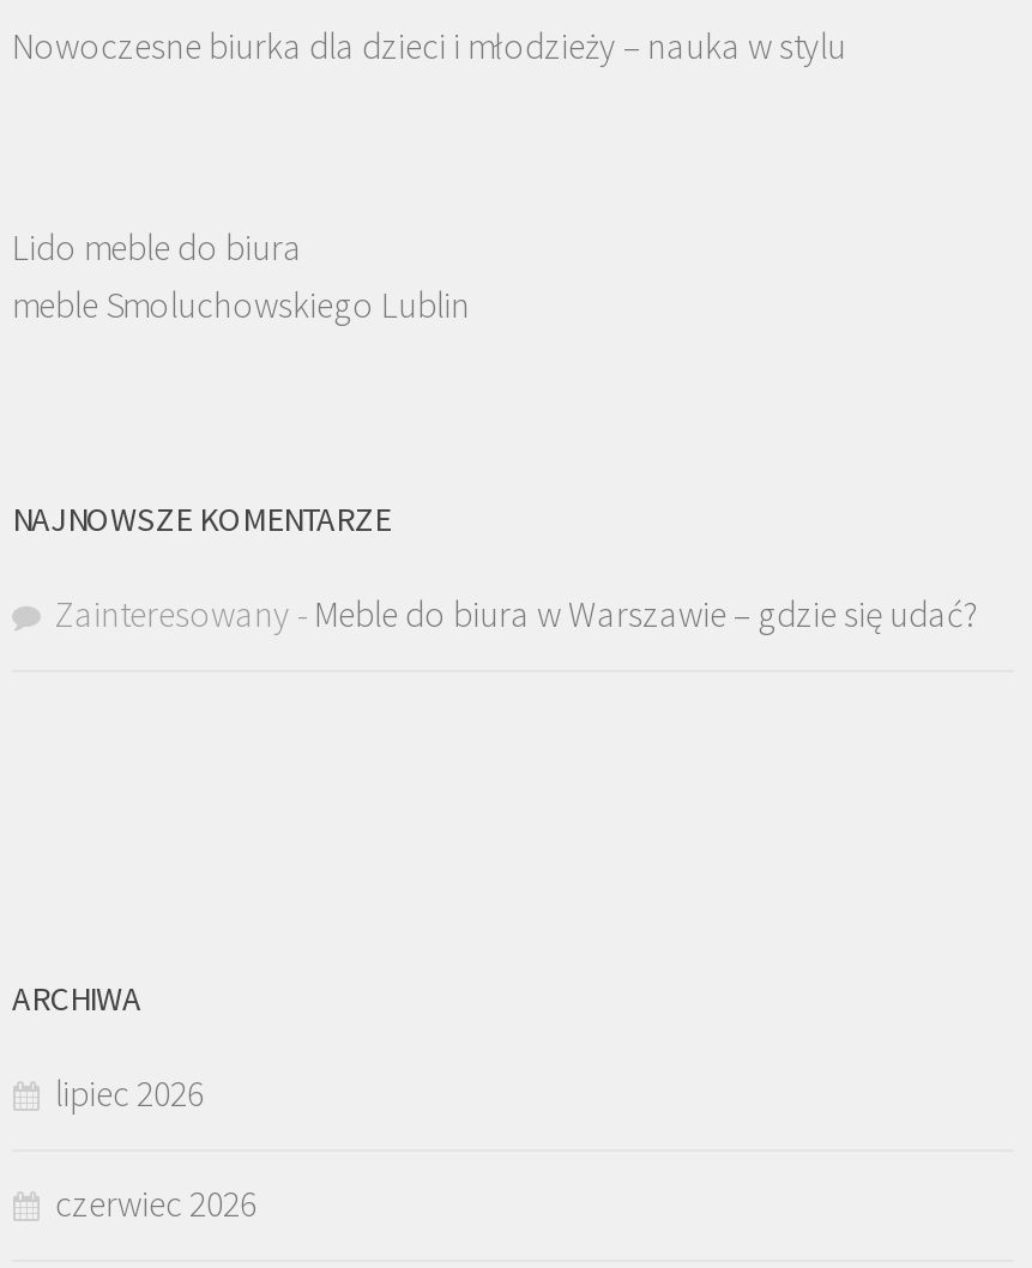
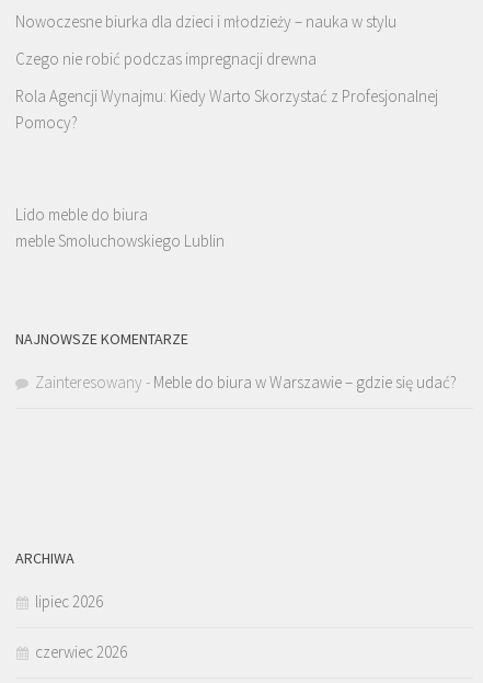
none -> [15,48,438,132] Czego nie robić podczas impregnacji drewna | Rola Agencji Wynajmu: Kiedy Warto Skorzystać z Profesjonalnej | Pomocy?

